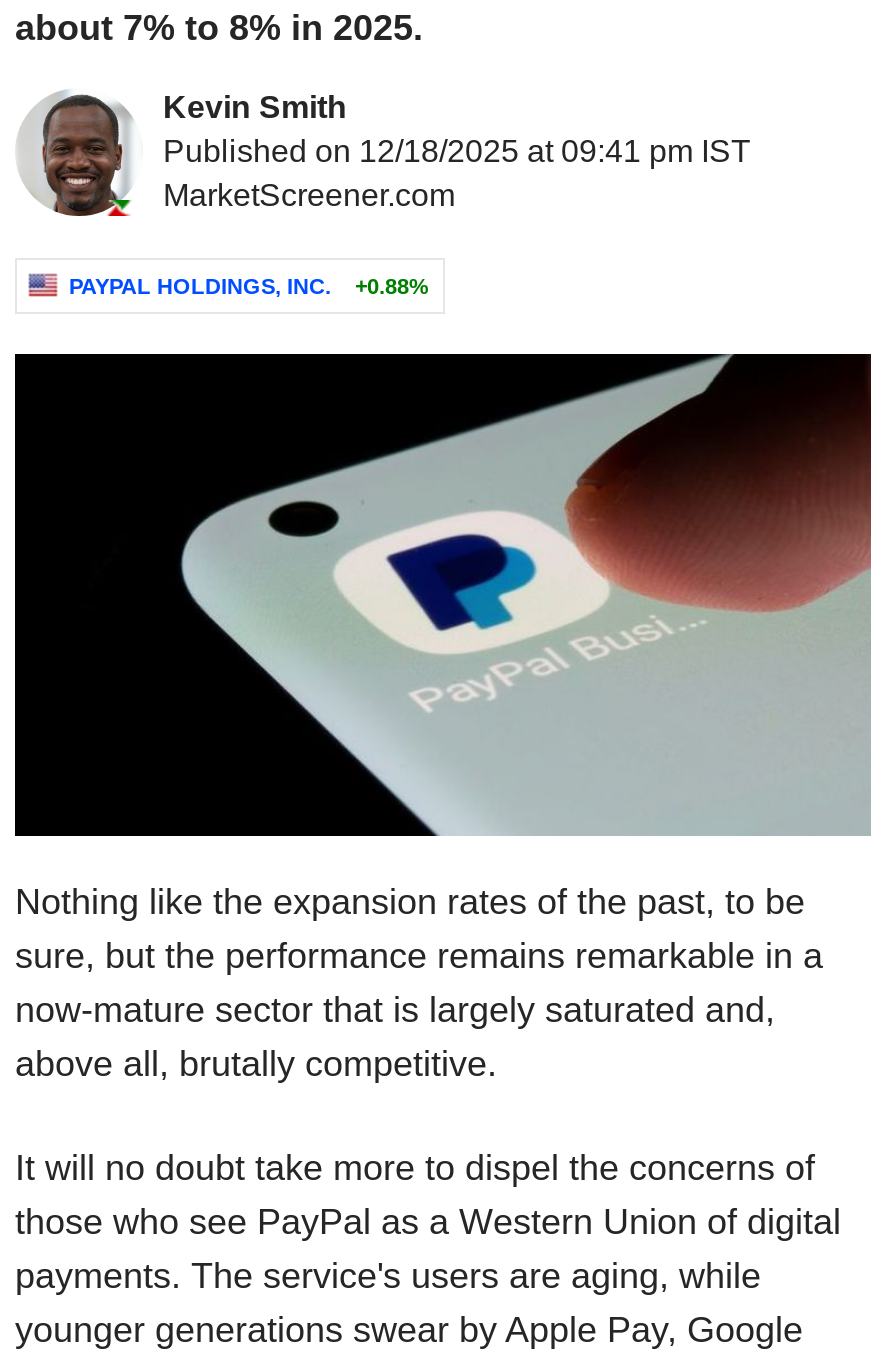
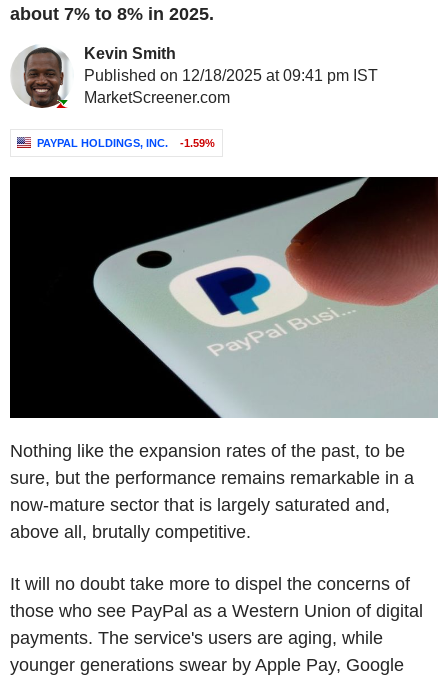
[69,274,429,298] PAYPAL HOLDINGS, INC. +0.88% -> [37,137,215,149] PAYPAL HOLDINGS, INC. -1.59%

